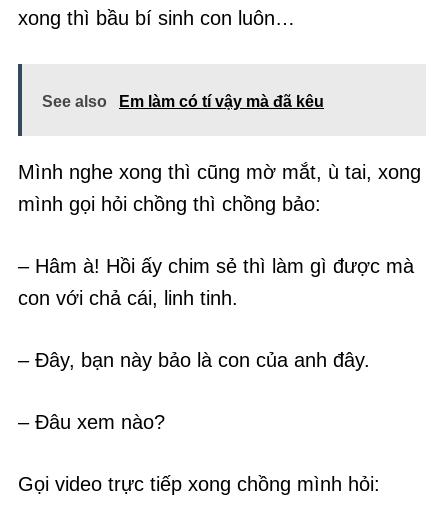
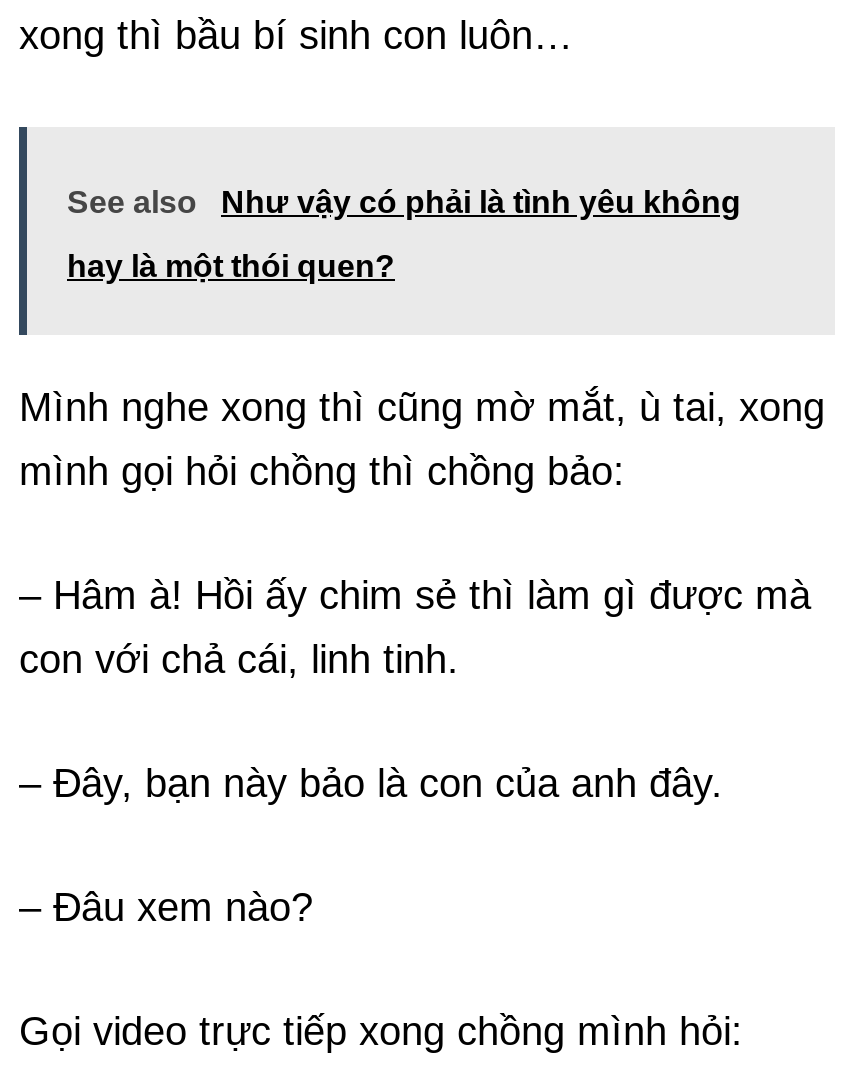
[119,93,324,110] Em làm có tí vậy mà đã kêu -> [67,185,741,283] Như vậy có phải là tình yêu không | hay là một thói quen?

